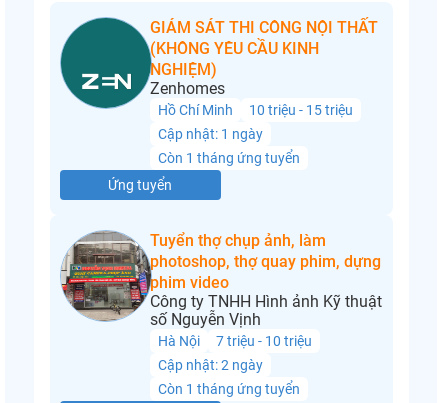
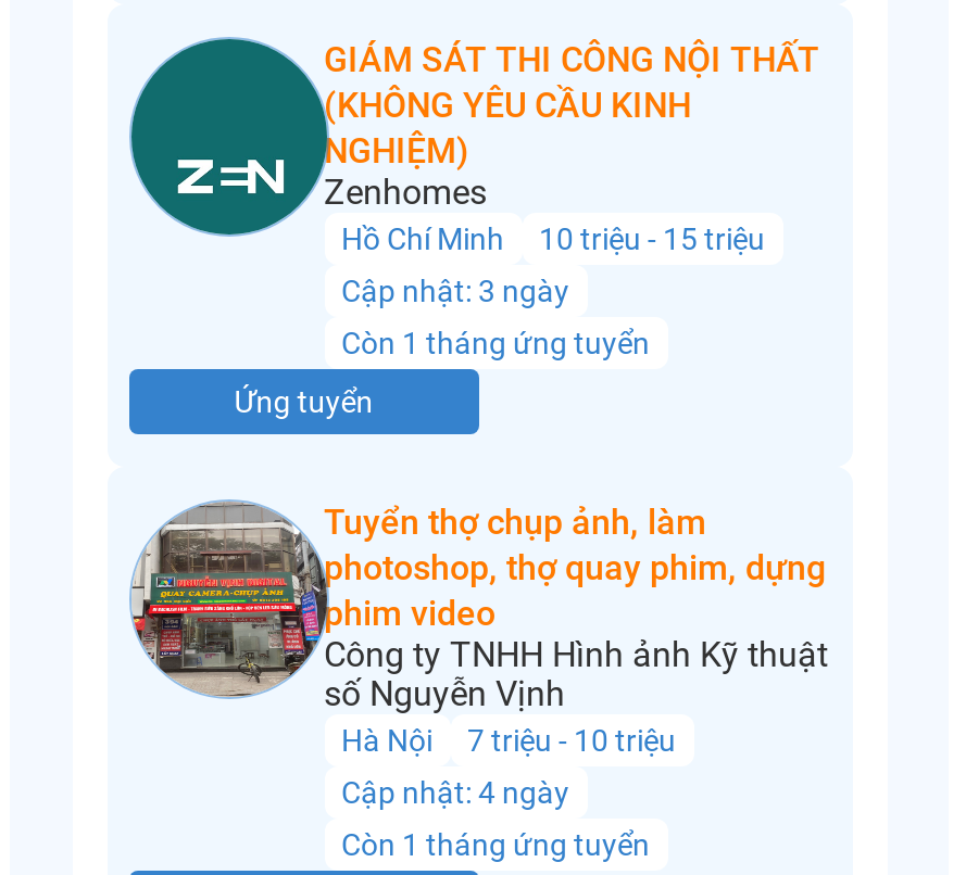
[157,126,262,142] Cập nhật: 1 ngày -> [341,274,569,309] Cập nhật: 3 ngày
[157,357,262,373] Cập nhật: 2 ngày -> [341,775,569,810] Cập nhật: 4 ngày

